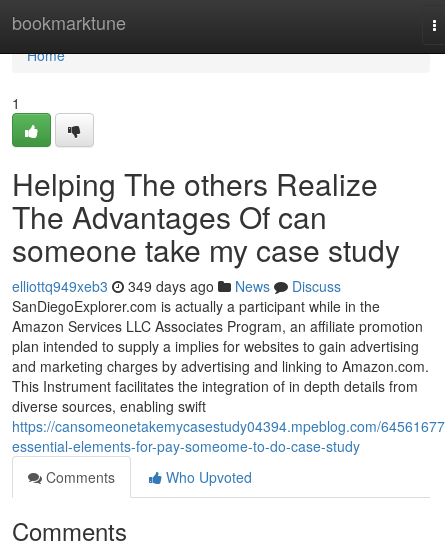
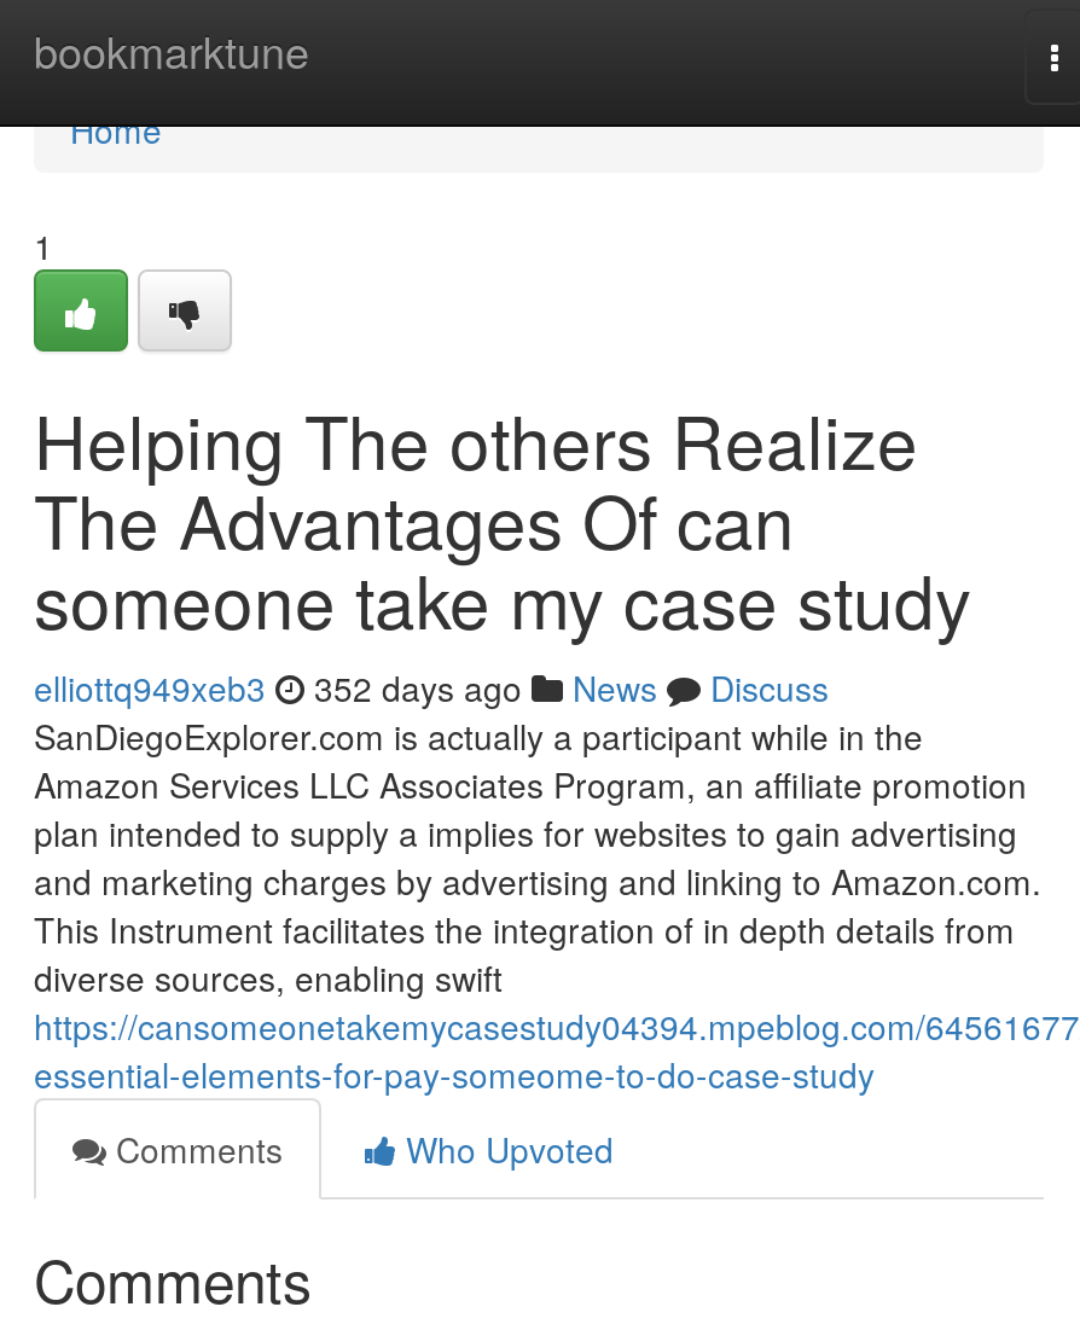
[12,276,341,296] elliottq949xeb3 349 days ago News Discuss -> [34,663,829,712] elliottq949xeb3 352 days ago News Discuss

